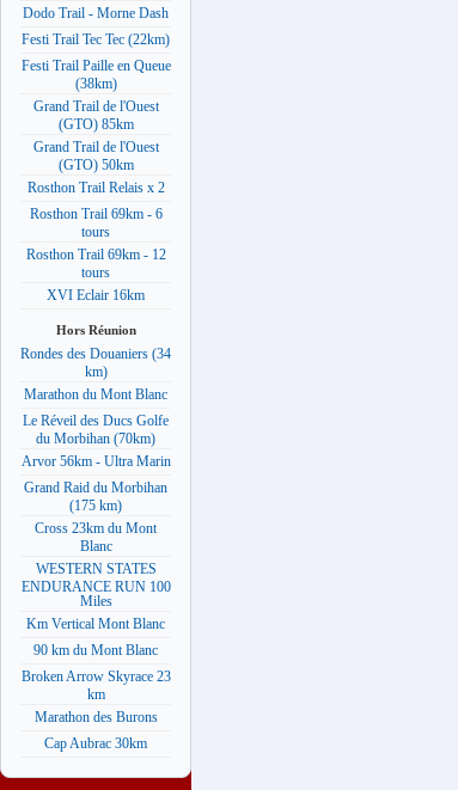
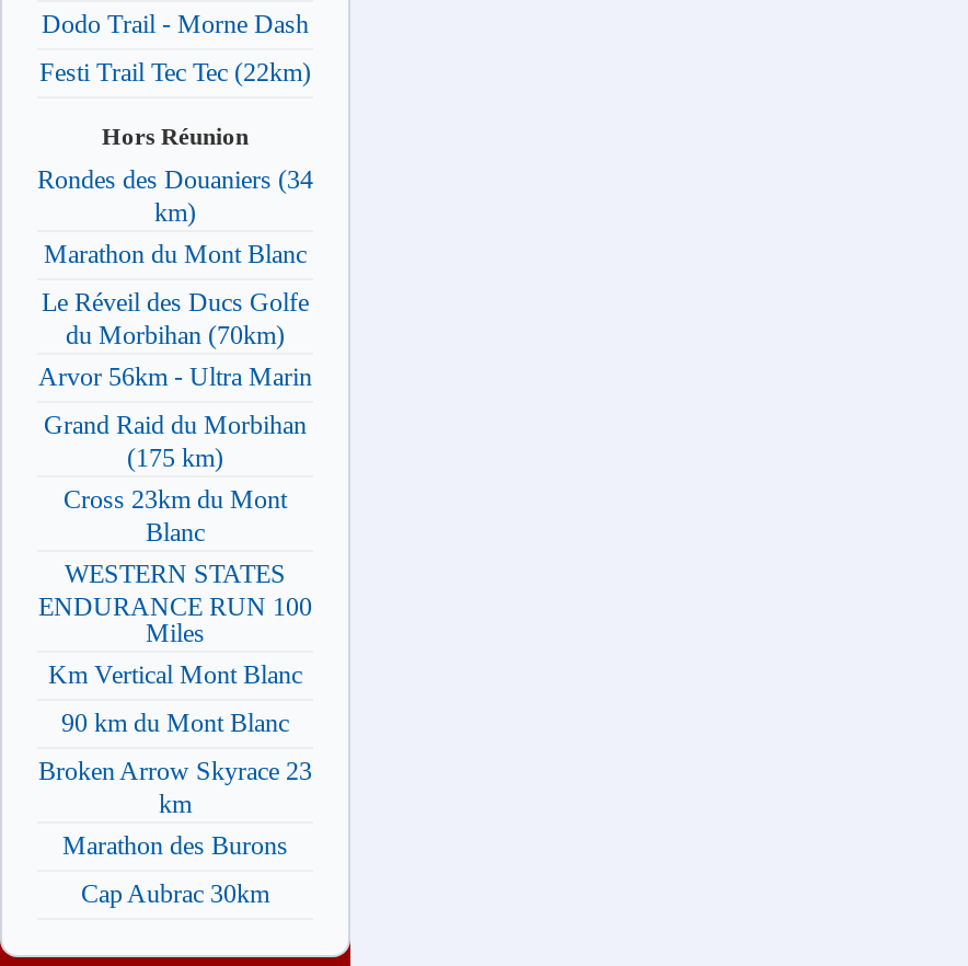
[21,58,170,304] Festi Trail Paille en Queue | (38km) | Grand Trail de l'Ouest | (GTO) 85km | Grand Trail de l'Ouest | (GTO) 50km | Rosthon Trail Relais x 2 | Rosthon Trail 69km - 6 | tours | Rosthon Trail 69km - 12 | tours | XVI Eclair 16km -> none

